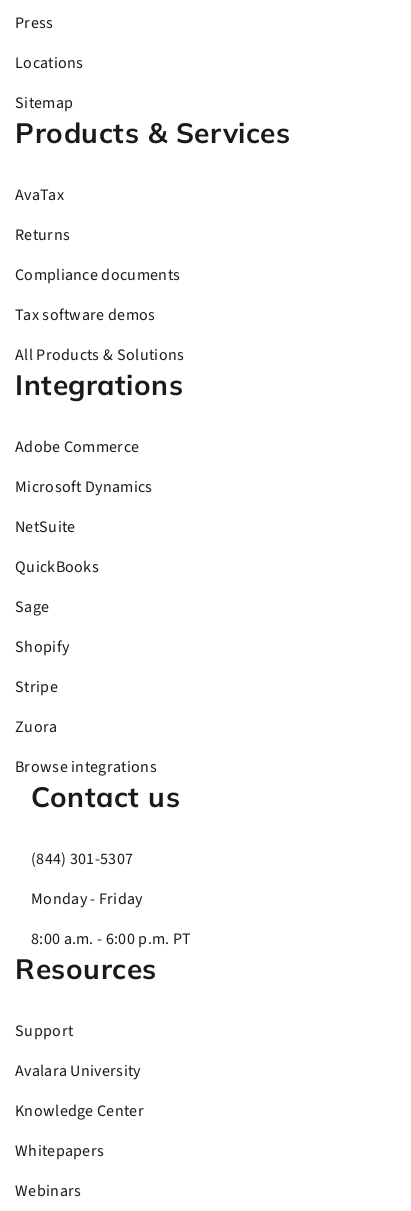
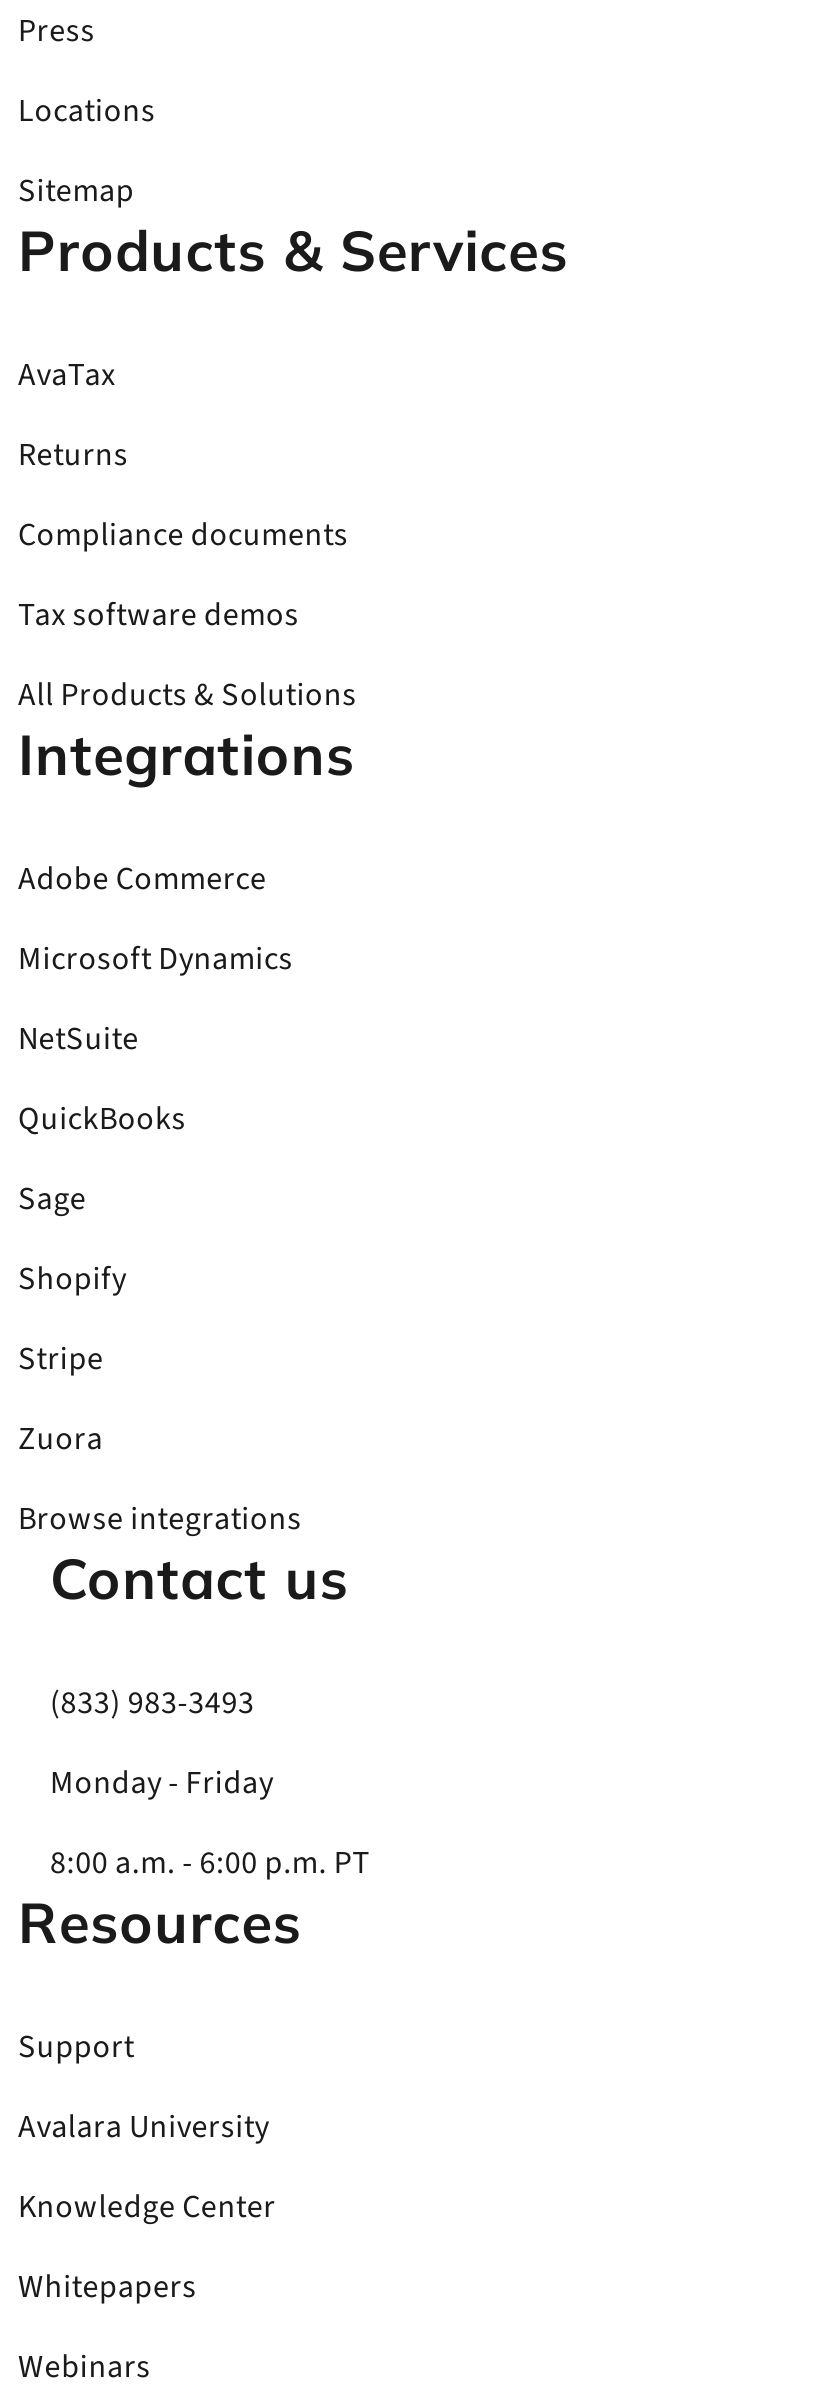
[31,848,133,870] (844) 301-5307 -> [50,1681,255,1725] (833) 983-3493

